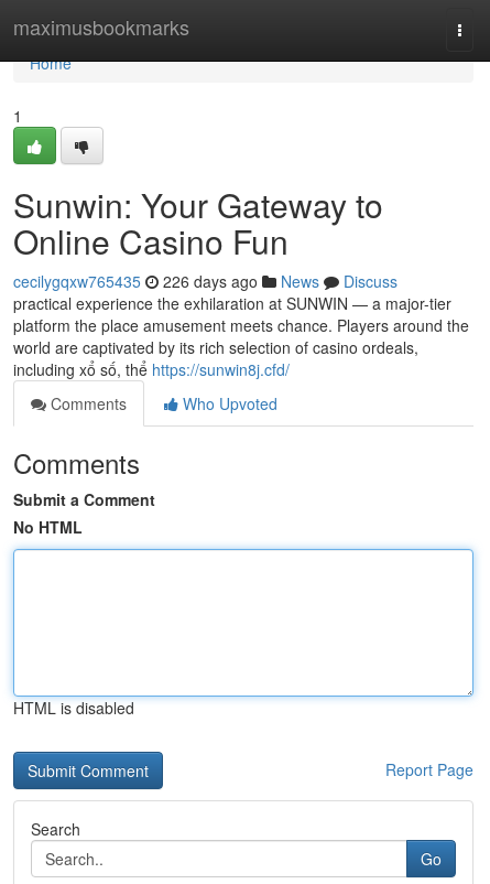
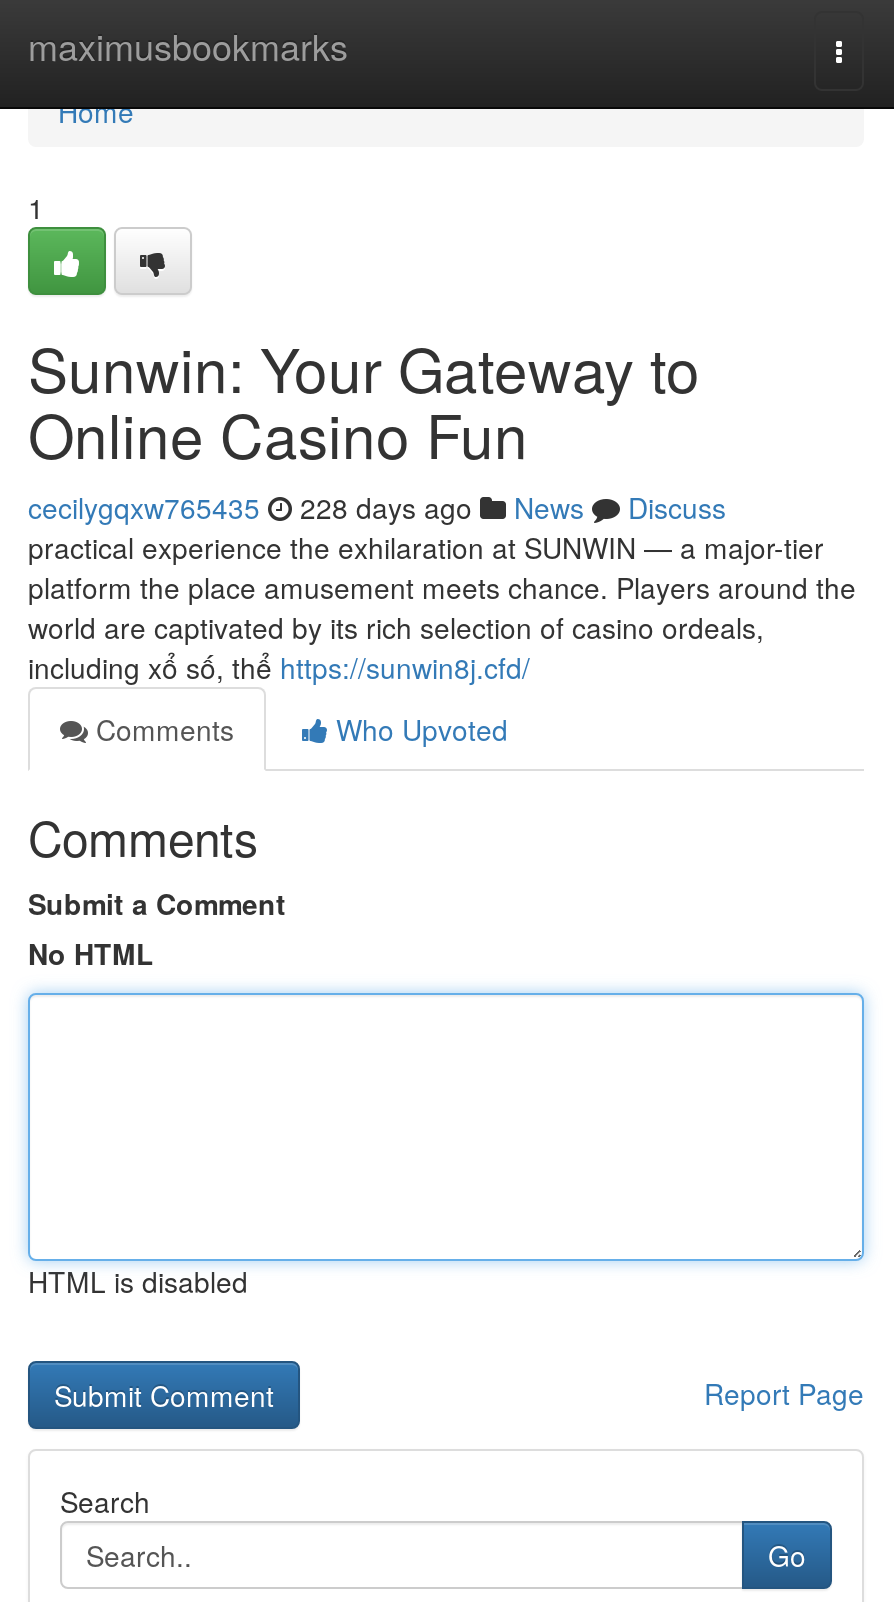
[13,270,398,292] cecilygqxw765435 226 days ago News Discuss -> [28,487,726,527] cecilygqxw765435 228 days ago News Discuss

